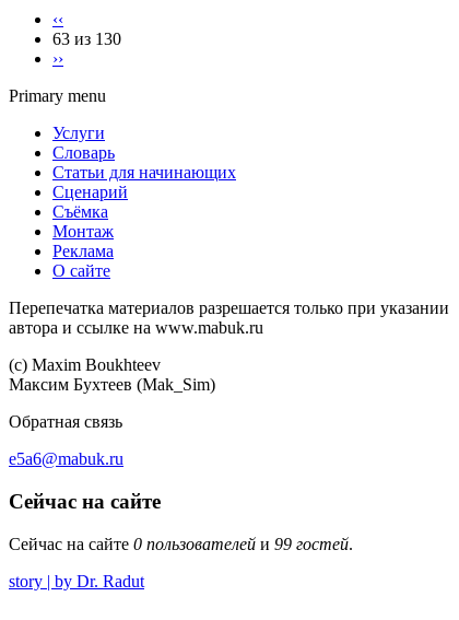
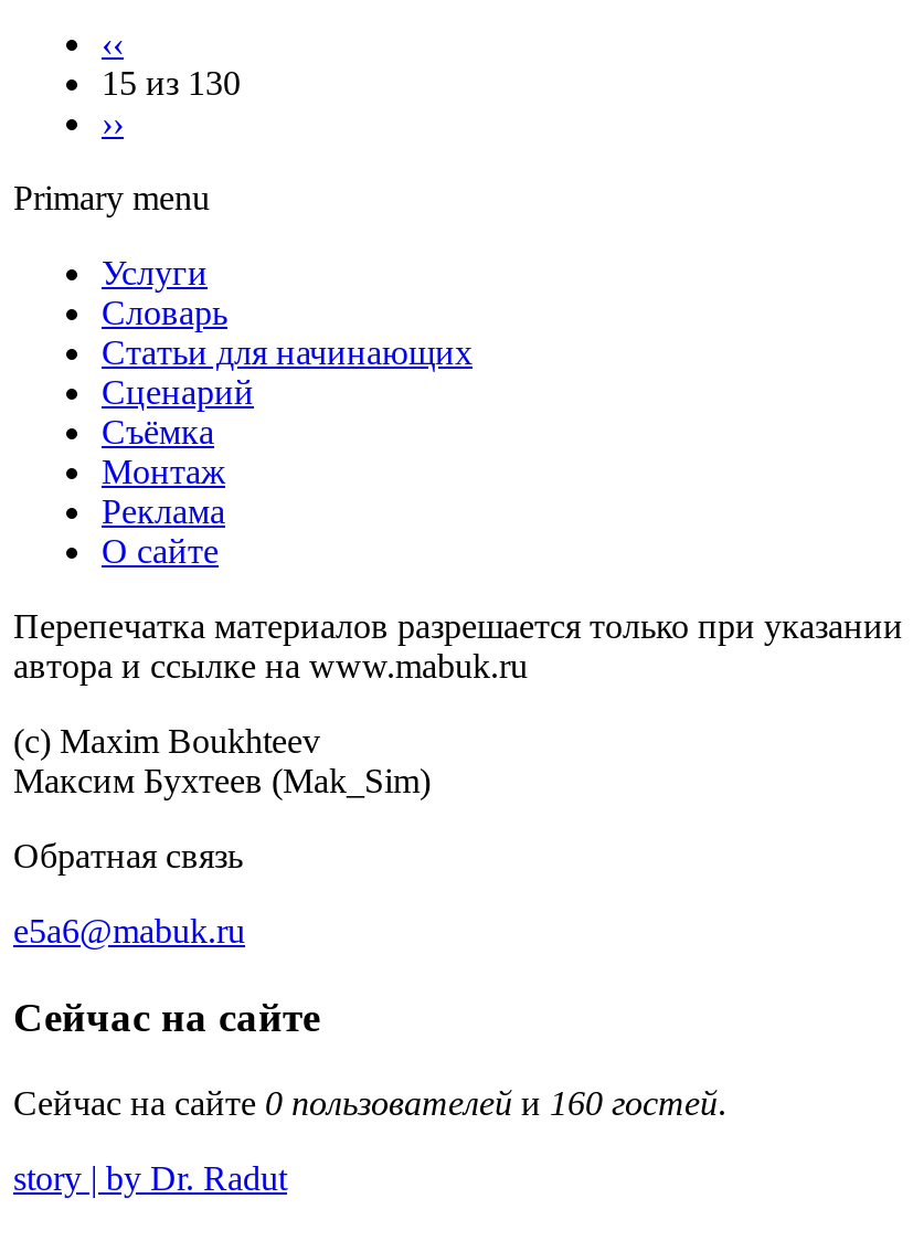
[52,30,121,49] 63 из 130 -> [102,65,241,103] 15 из 130
[9,535,353,553] Сейчас на сайте 0 пользователей и 99 гостей. -> [13,1084,726,1122] Сейчас на сайте 0 пользователей и 160 гостей.

